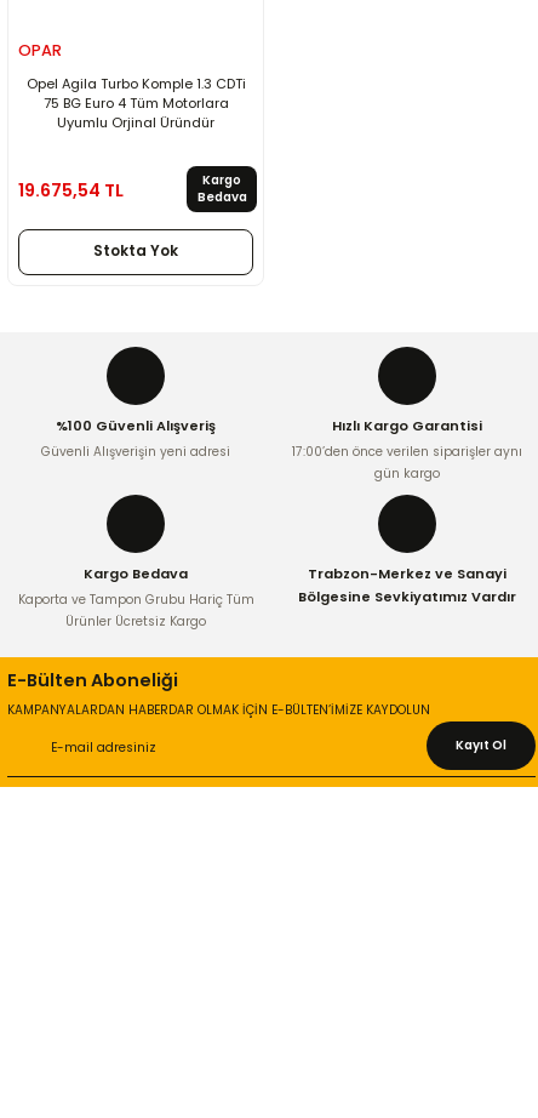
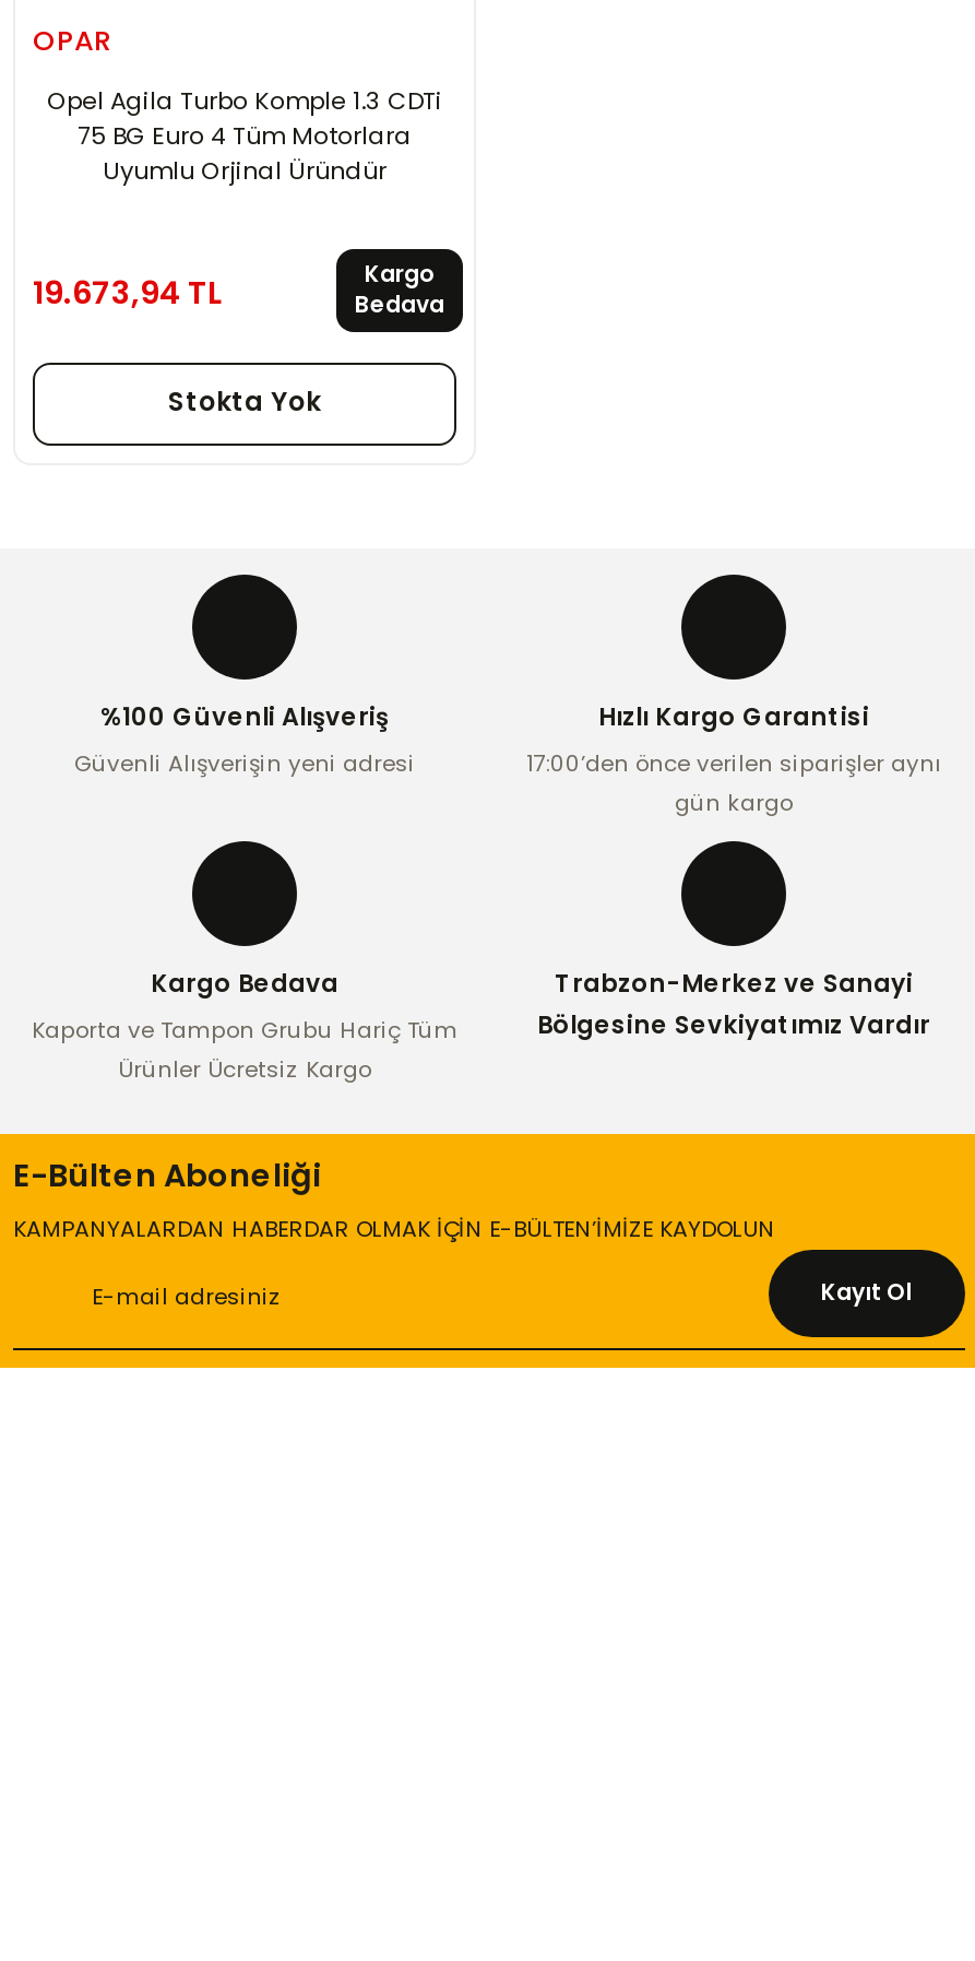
[18,178,124,203] 19.675,54 TL -> [33,271,223,315] 19.673,94 TL

